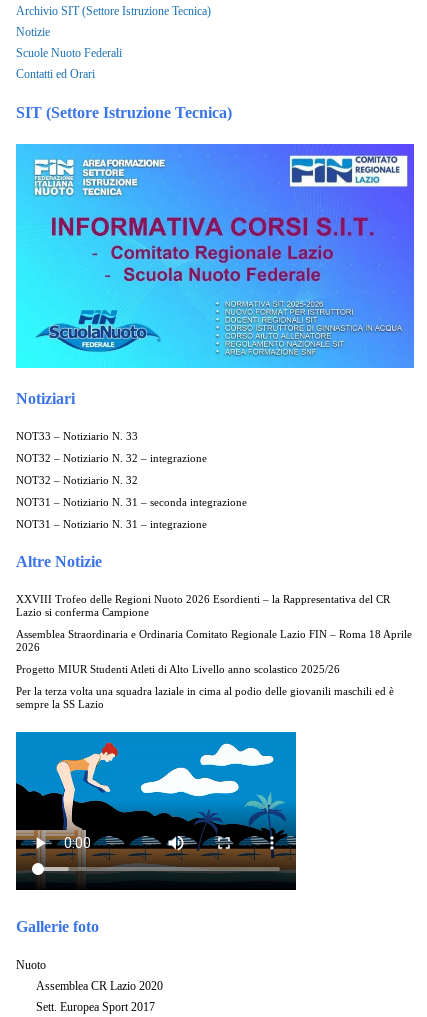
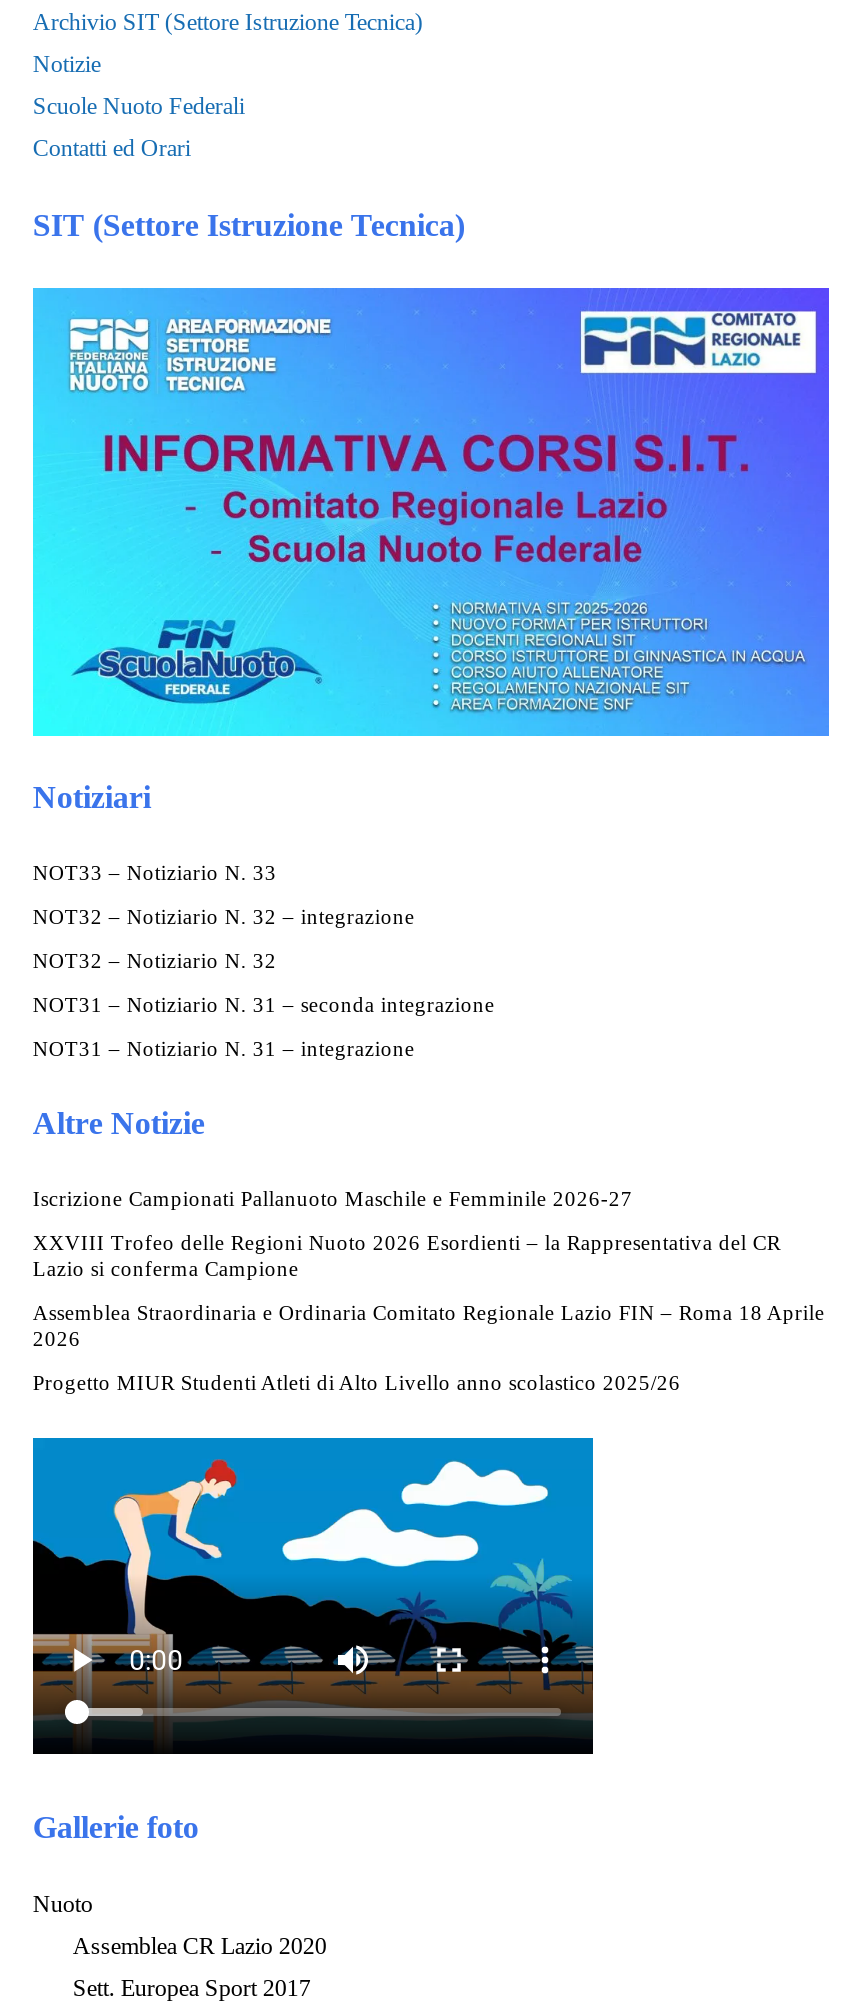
none -> [33,1188,633,1210] Iscrizione Campionati Pallanuoto Maschile e Femminile 2026-27
moved [16,594,412,675] -> [33,1232,825,1394]: XXVIII Trofeo delle Regioni Nuoto 2026 Esordienti – la Rappresentativa del CR | Lazio si conferma Campione | Assemblea Straordinaria e Ordinaria Comitato Regionale Lazio FIN – Roma 18 Aprile | 2026 | Progetto MIUR Studenti Atleti di Alto Livello anno scolastico 2025/26
[16,686,394,710] Per la terza volta una squadra laziale in cima al podio delle giovanili maschili ed è | sempre la SS Lazio -> none

